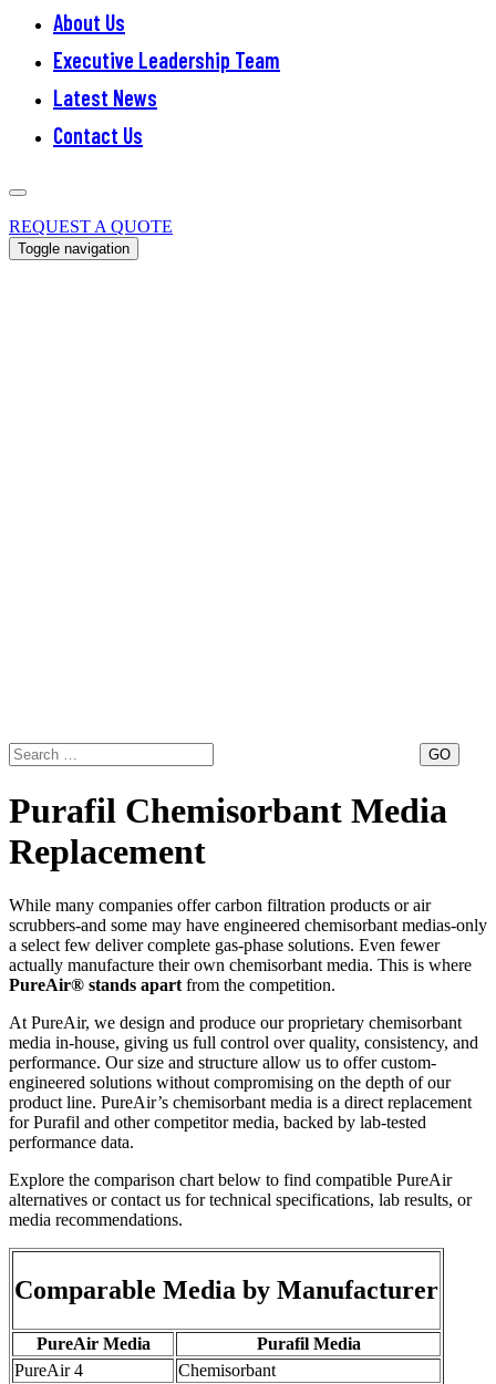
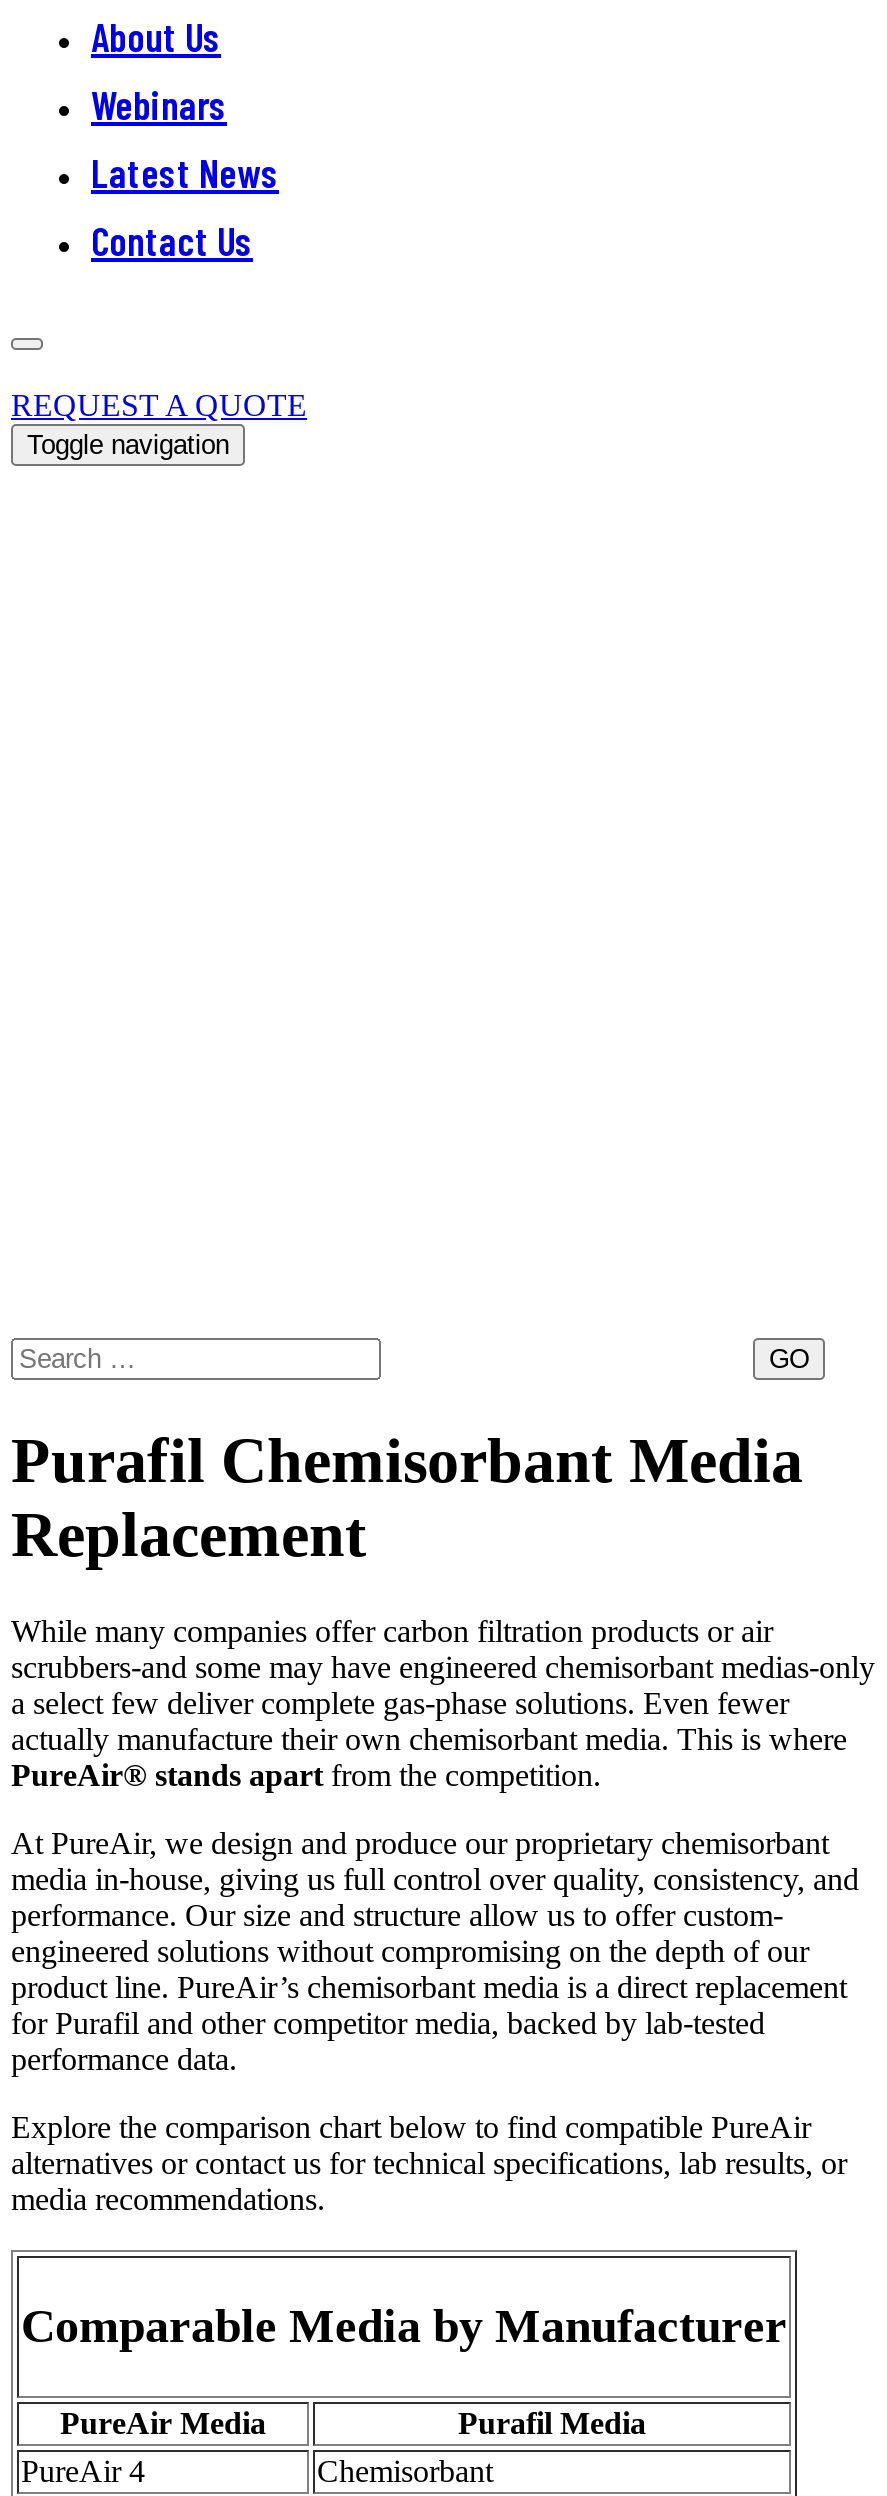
[53,47,280,73] Executive Leadership Team -> [91,80,227,128] Webinars

